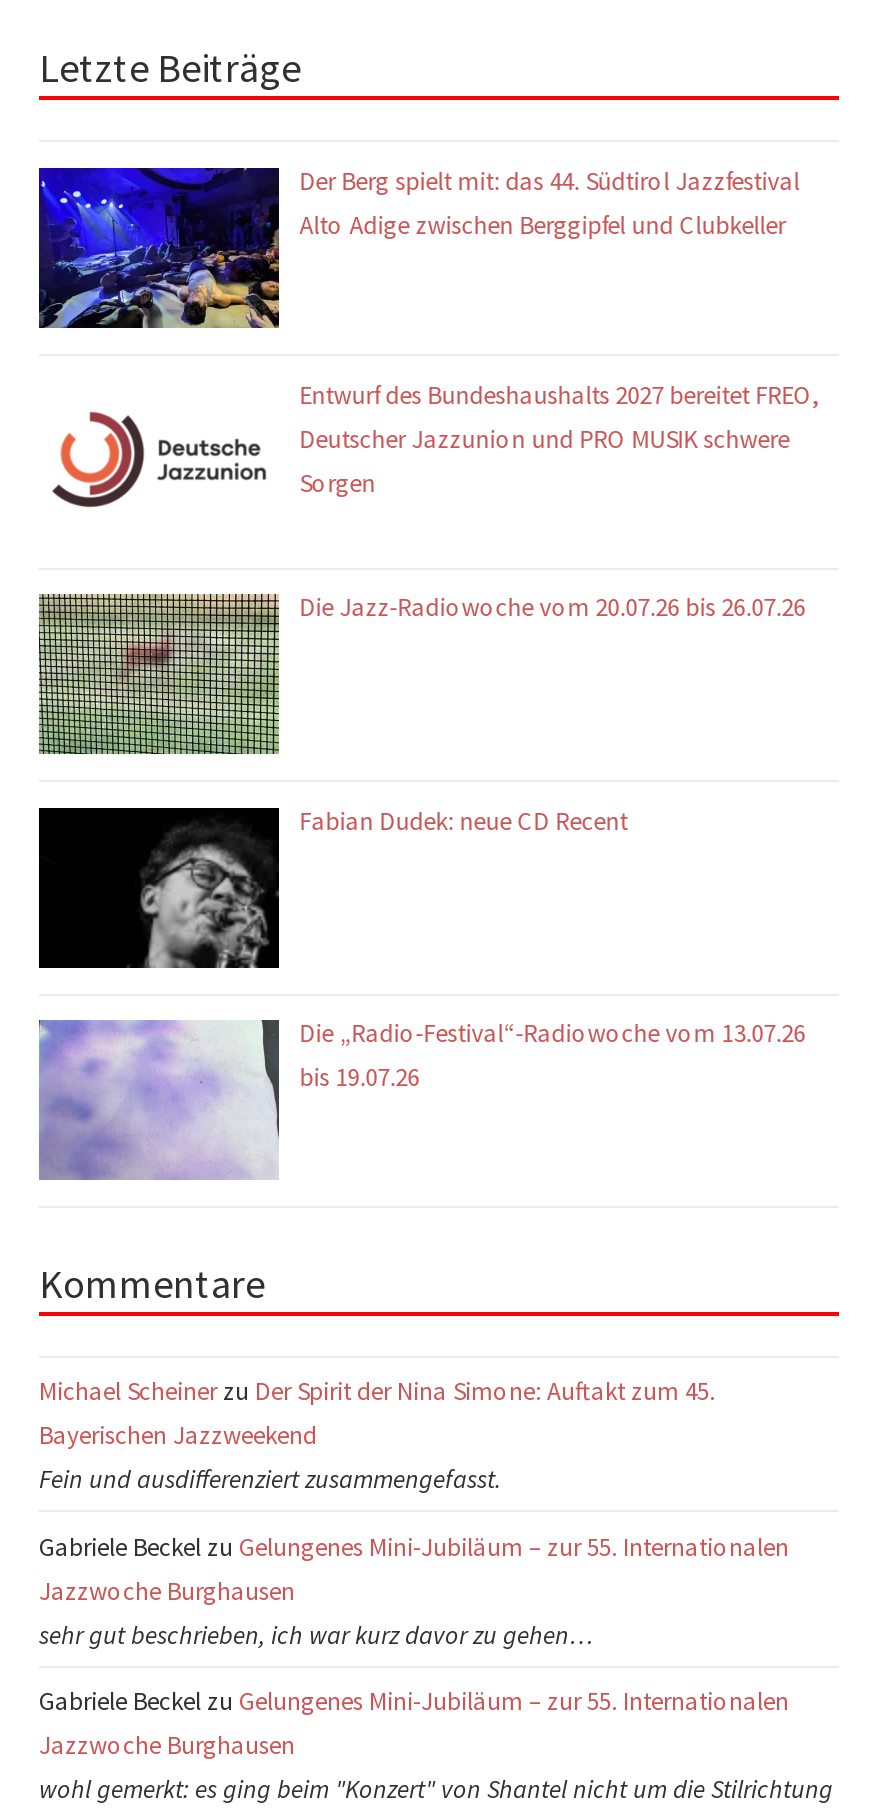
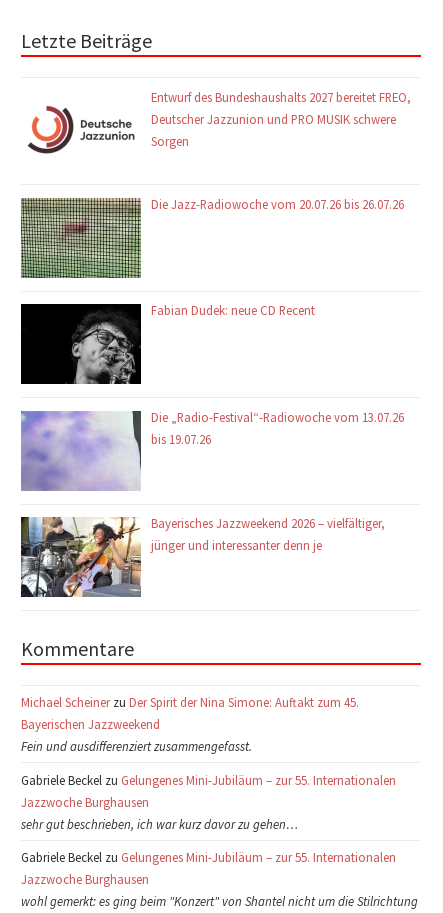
[37,164,799,330] [image] | Der Berg spielt mit: das 44. Südtirol Jazzfestival | Alto Adige zwischen Berggipfel und Clubkeller -> none
moved [59,377,819,1093] -> [31,89,411,447]: [image] | Entwurf des Bundeshaushalts 2027 bereitet FREO, | Deutscher Jazzunion und PRO MUSIK schwere | Sorgen | Die Jazz-Radiowoche vom 20.07.26 bis 26.07.26 | Fabian Dudek: neue CD Recent | Die „Radio-Festival“-Radiowoche vom 13.07.26 | bis 19.07.26
moved [37,1018,277,1182] -> [20,409,140,491]: [image]
none -> [20,515,385,597] [image] | Bayerisches Jazzweekend 2026 – vielfältiger, | jünger und interessanter denn je

